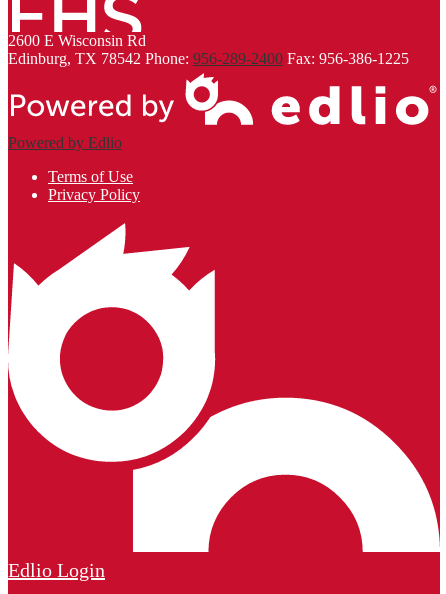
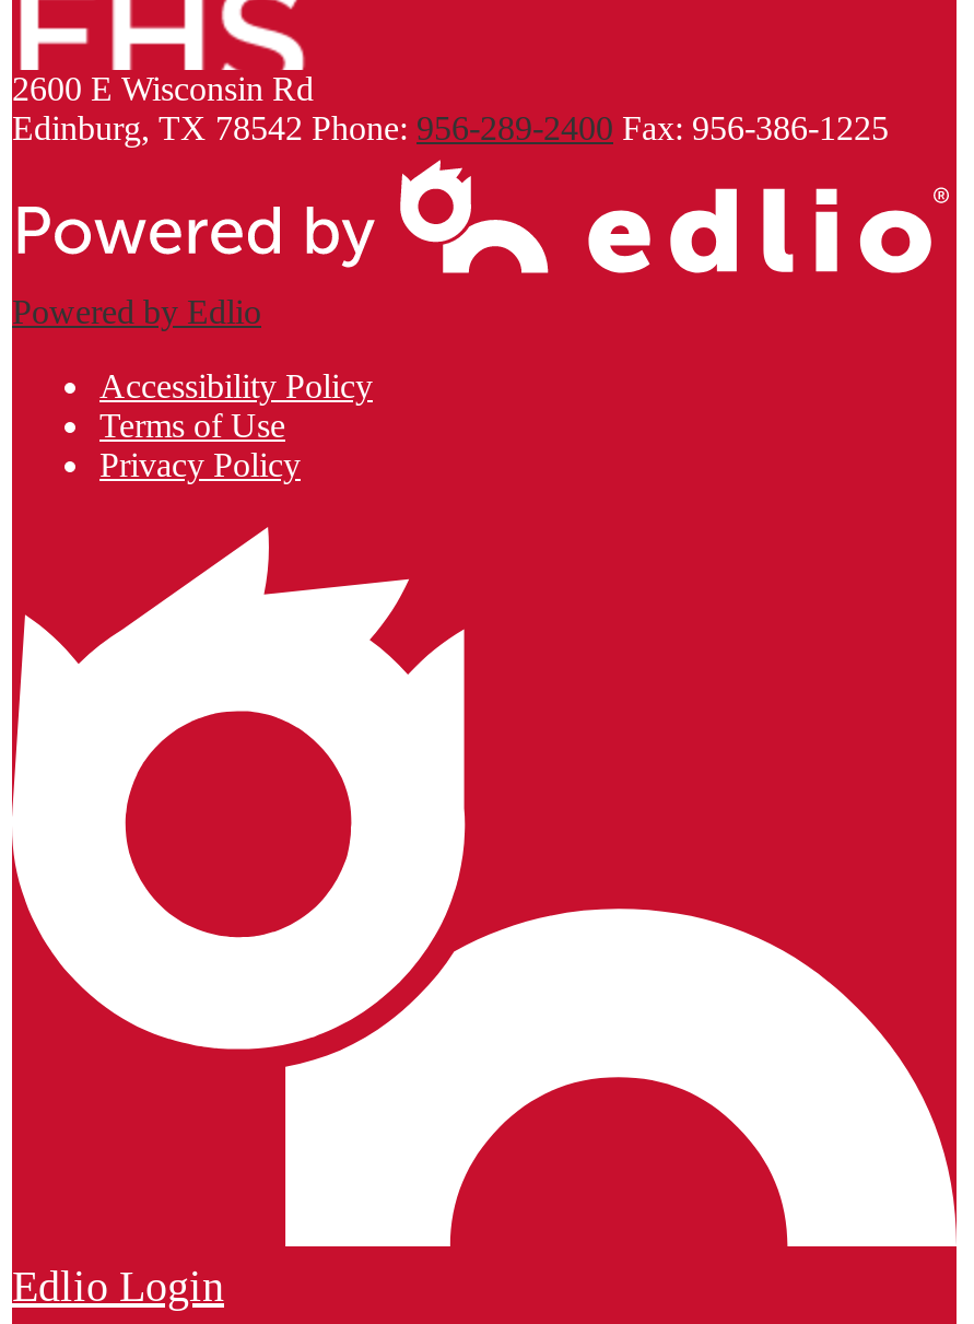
none -> [99,366,373,403] Accessibility Policy

